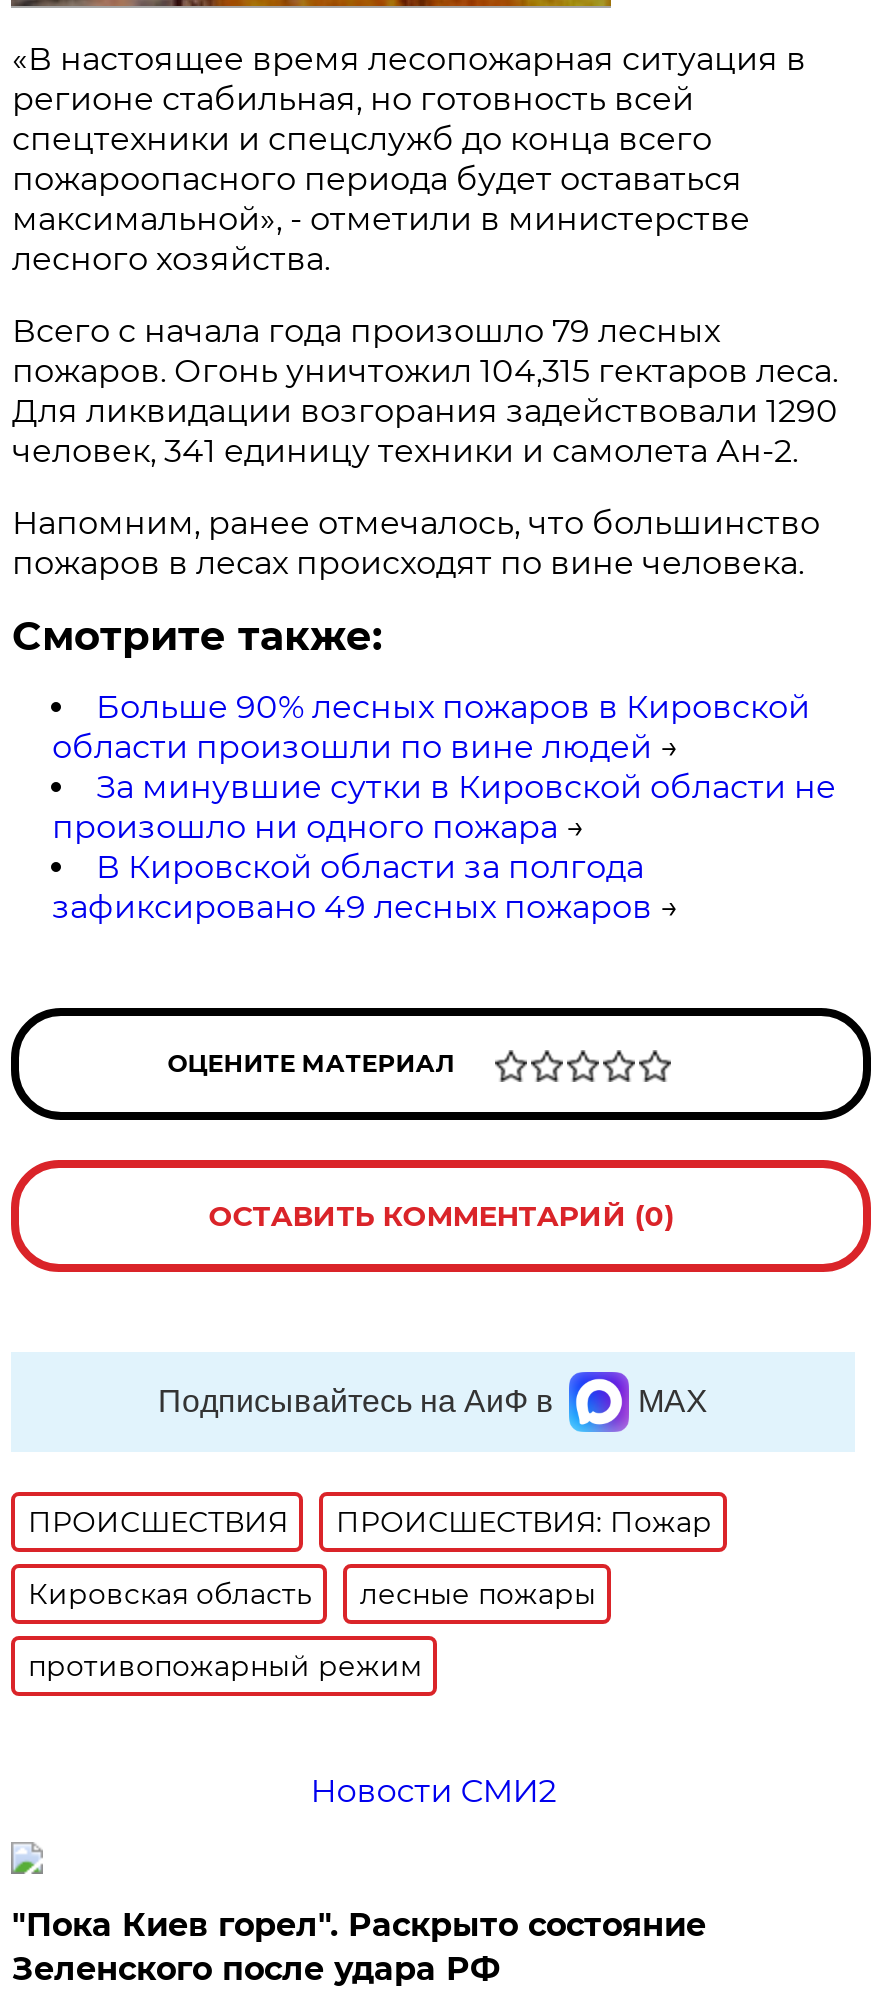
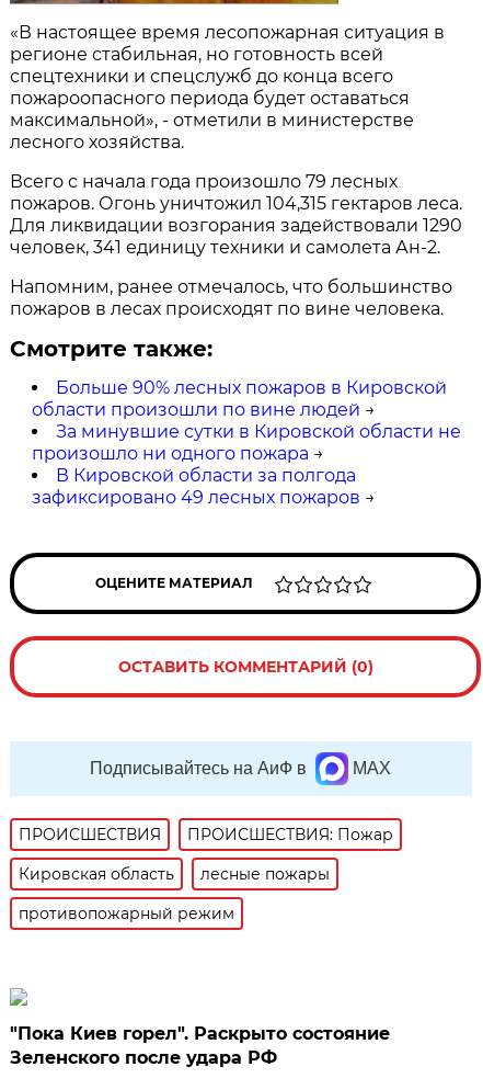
[310,1772,556,1810] Новости СМИ2 -> none

